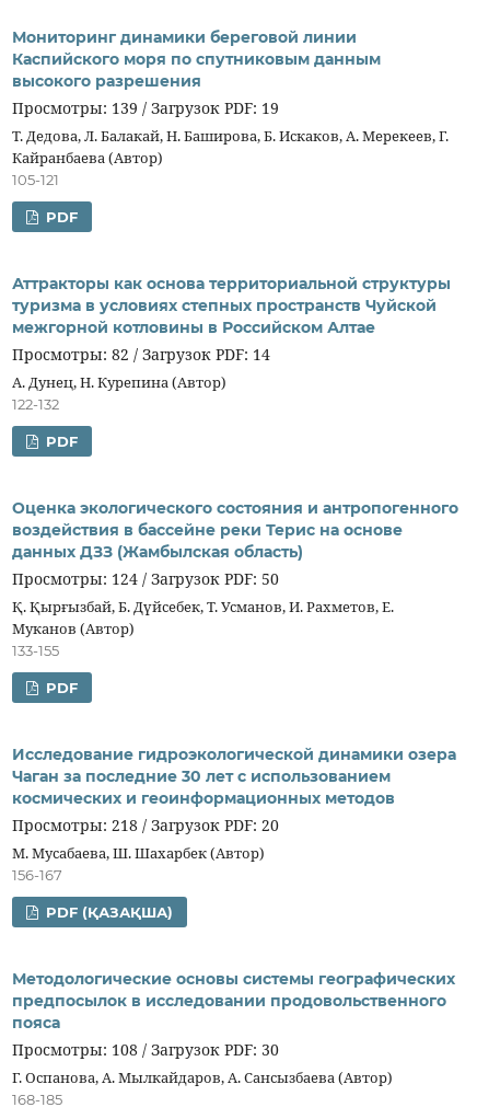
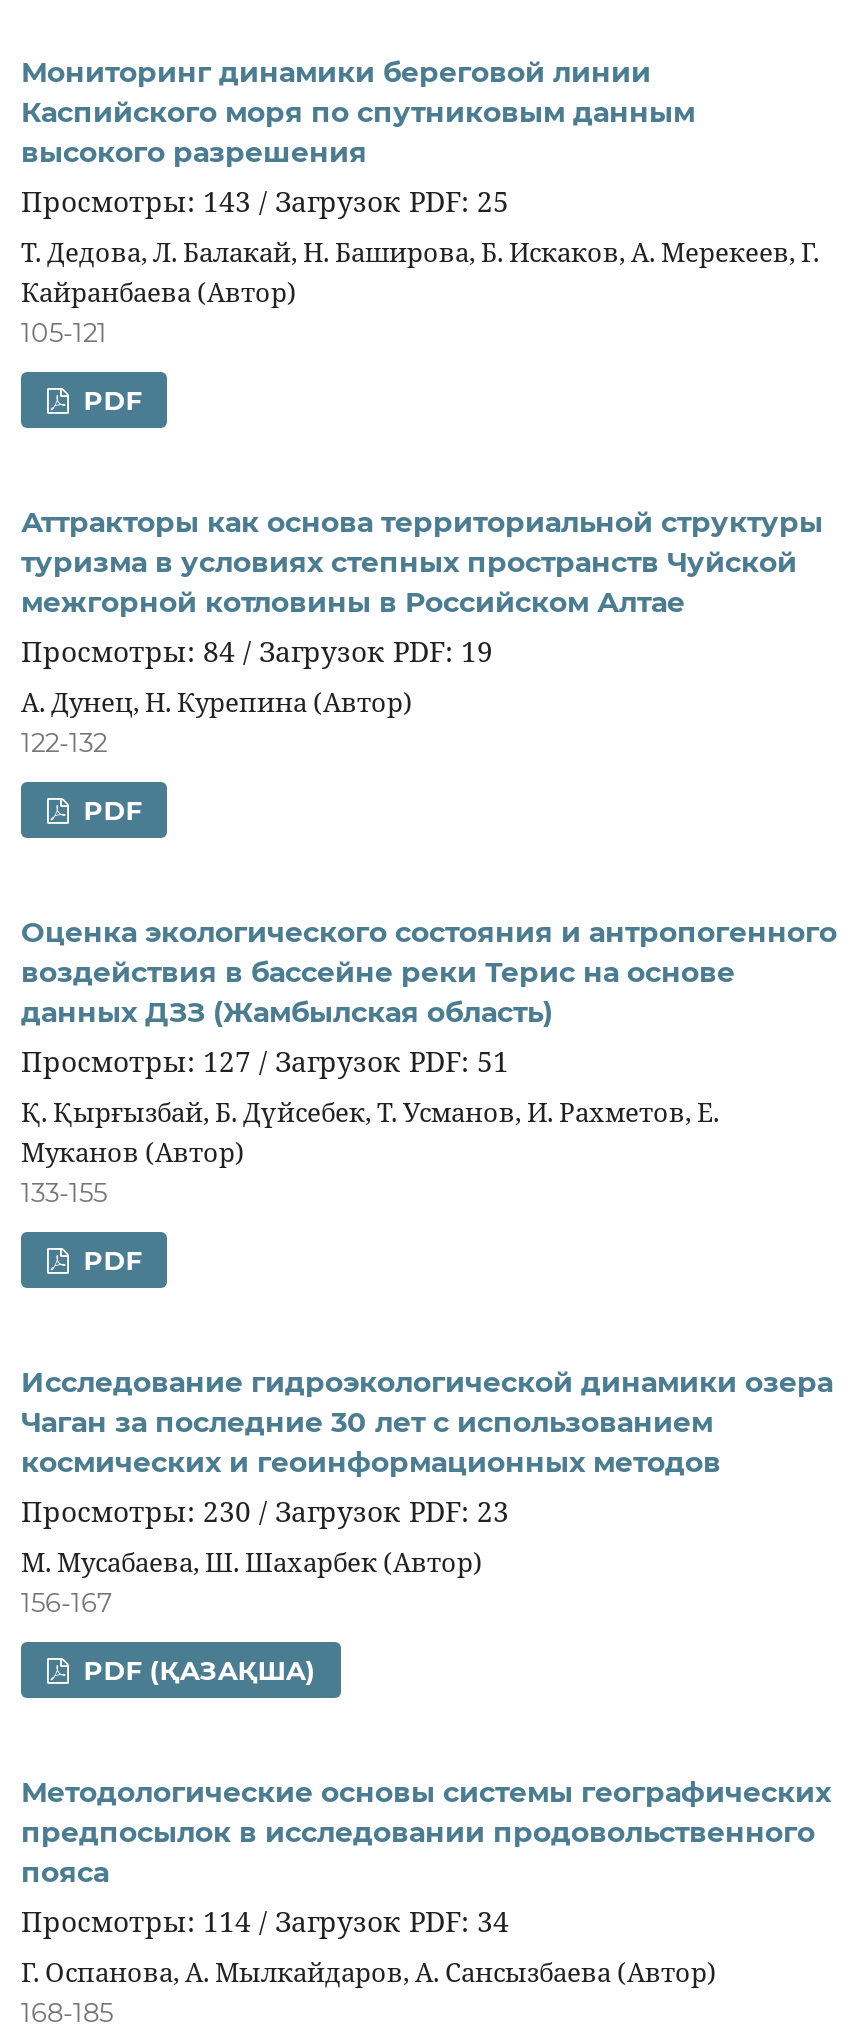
[12,97,279,118] Просмотры: 139 / Загрузок PDF: 19 -> [21,182,509,220] Просмотры: 143 / Загрузок PDF: 25
[12,343,270,364] Просмотры: 82 / Загрузок PDF: 14 -> [21,631,493,669] Просмотры: 84 / Загрузок PDF: 19
[12,568,279,589] Просмотры: 124 / Загрузок PDF: 50 -> [21,1041,509,1079] Просмотры: 127 / Загрузок PDF: 51
[12,814,279,835] Просмотры: 218 / Загрузок PDF: 20 -> [21,1491,509,1529] Просмотры: 230 / Загрузок PDF: 23
[12,1039,279,1059] Просмотры: 108 / Загрузок PDF: 30 -> [21,1901,509,1939] Просмотры: 114 / Загрузок PDF: 34

